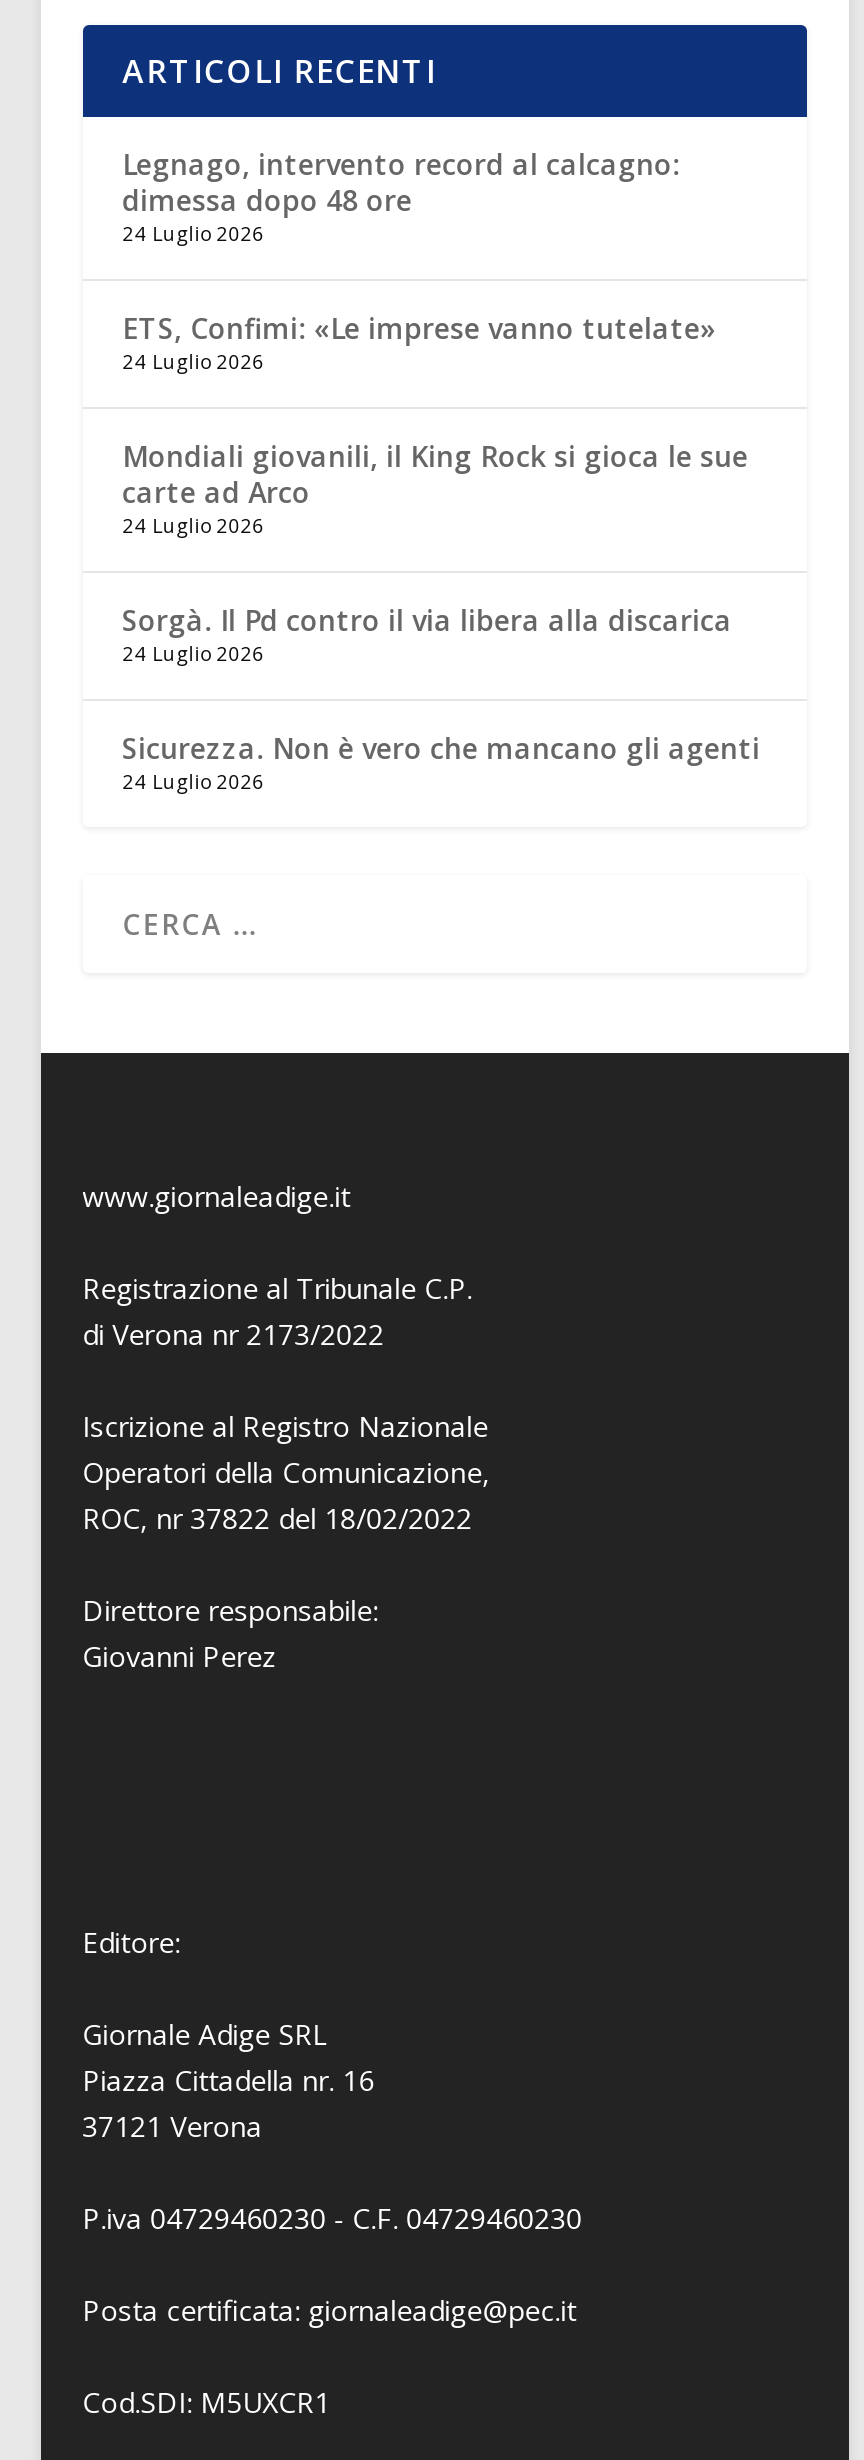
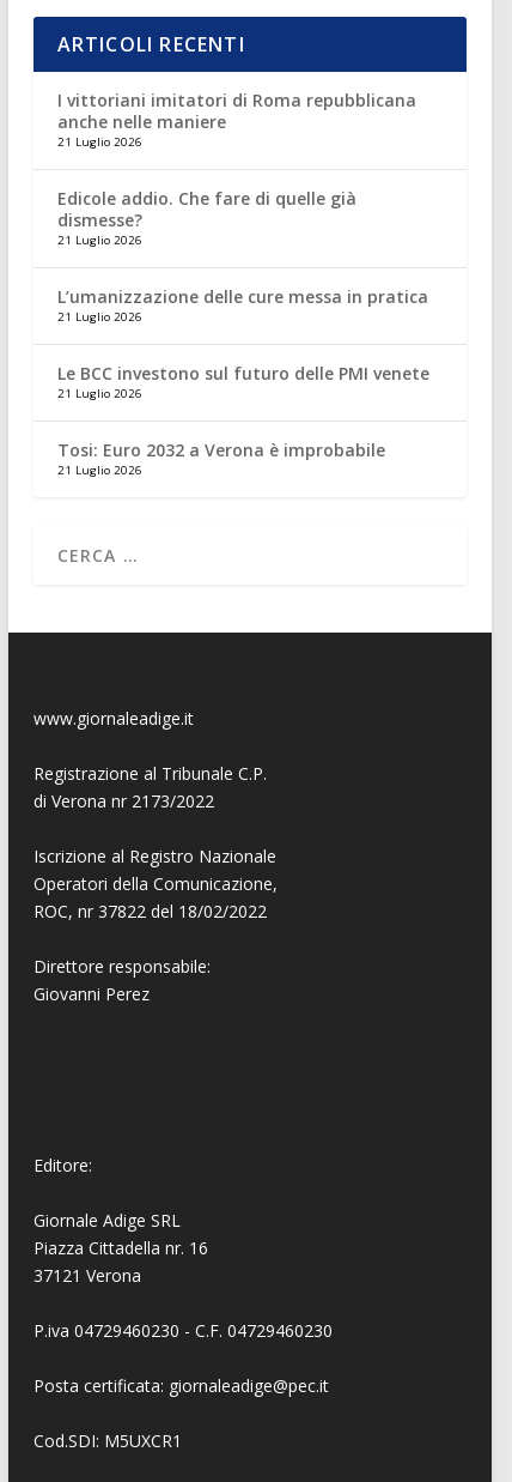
[122,145,680,247] Legnago, intervento record al calcagno: | dimessa dopo 48 ore | 24 Luglio 2026 -> [57,89,416,150] I vittoriani imitatori di Roma repubblicana | anche nelle maniere | 21 Luglio 2026
[122,309,716,375] ETS, Confimi: «Le imprese vanno tutelate» | 24 Luglio 2026 -> [57,187,356,248] Edicole addio. Che fare di quelle già | dismesse? | 21 Luglio 2026
[122,437,748,539] Mondiali giovanili, il King Rock si gioca le sue | carte ad Arco | 24 Luglio 2026 -> [57,286,428,325] L’umanizzazione delle cure messa in pratica | 21 Luglio 2026
[122,601,732,667] Sorgà. Il Pd contro il via libera alla discarica | 24 Luglio 2026 -> [57,362,429,402] Le BCC investono sul futuro delle PMI venete | 21 Luglio 2026
[122,729,760,795] Sicurezza. Non è vero che mancano gli agenti | 24 Luglio 2026 -> [57,439,385,479] Tosi: Euro 2032 a Verona è improbabile | 21 Luglio 2026

